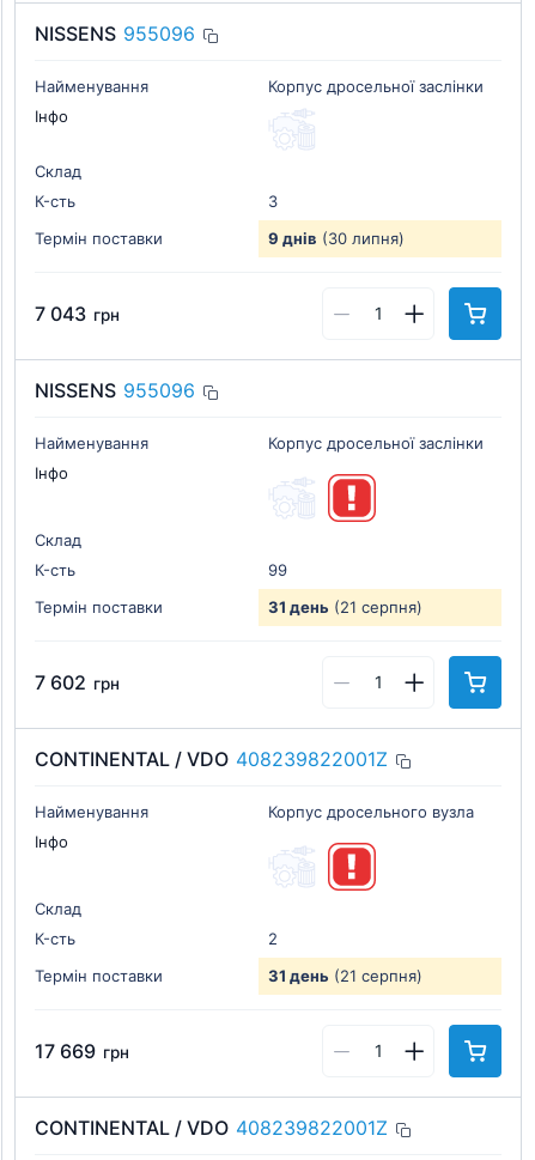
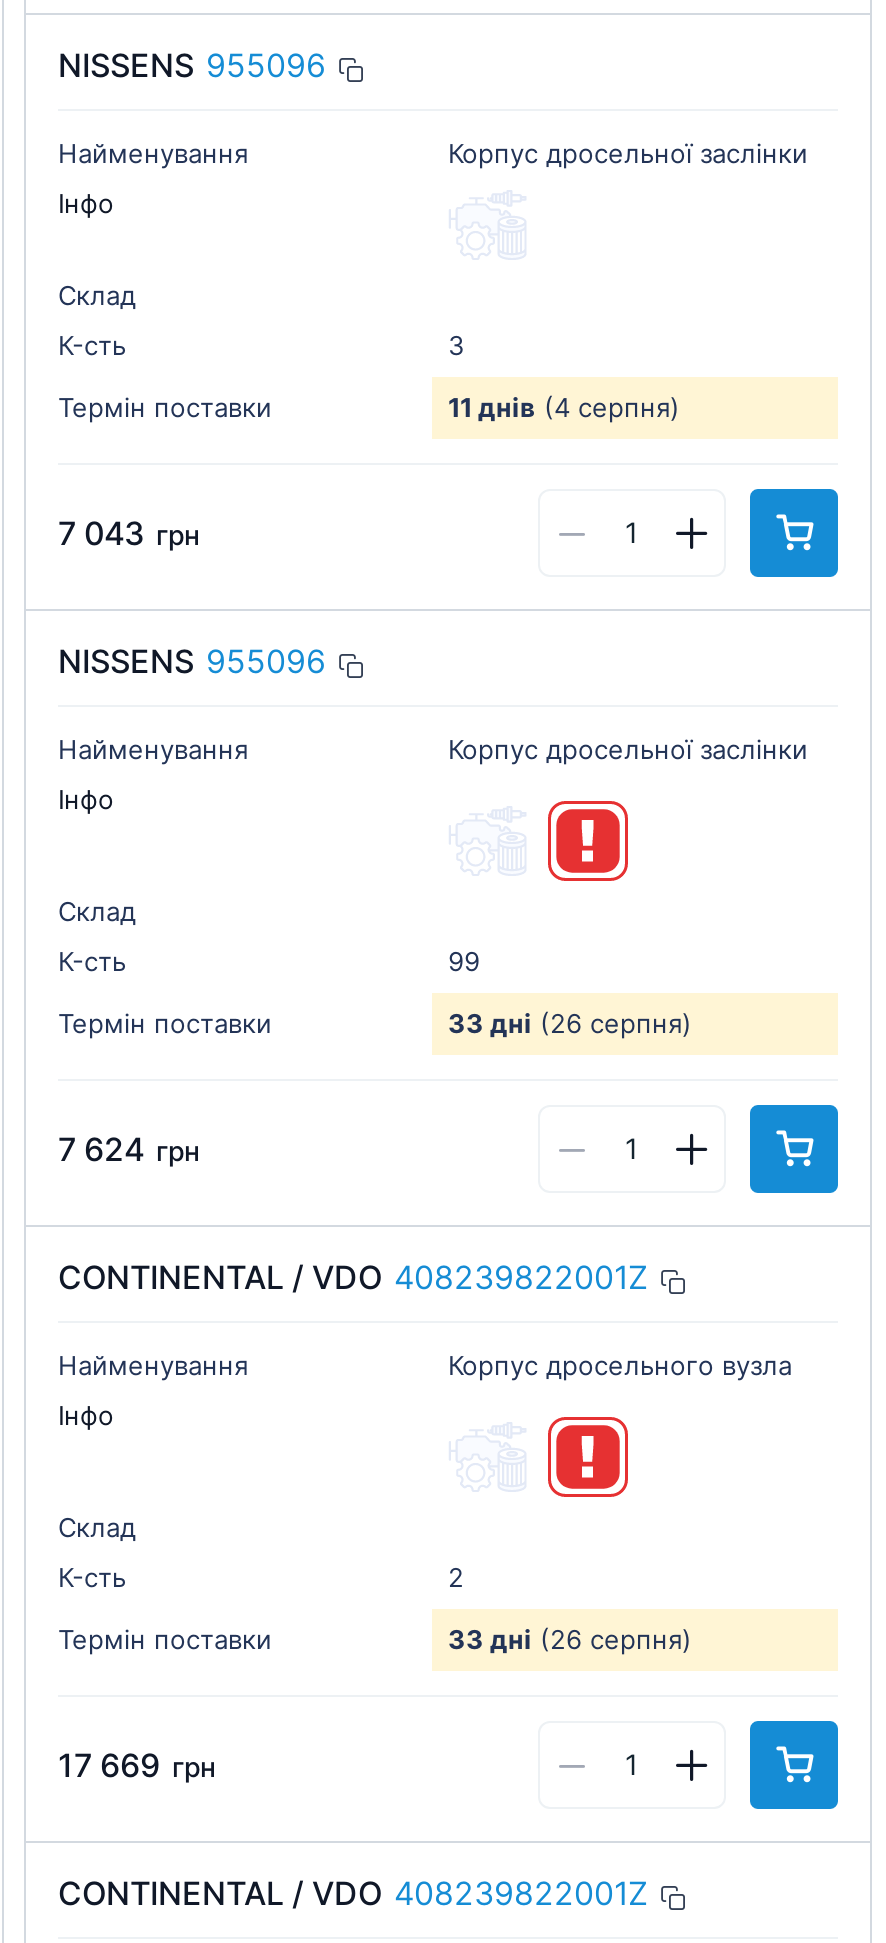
[268,229,405,248] 9 днів (30 липня) -> [448,391,680,423] 11 днів (4 серпня)
[268,597,422,617] 31 день (21 серпня) -> [448,1007,692,1039] 33 дні (26 серпня)
[35,670,120,694] 7 602 грн -> [58,1129,200,1169] 7 624 грн
[268,966,422,985] 31 день (21 серпня) -> [448,1623,692,1655] 33 дні (26 серпня)

